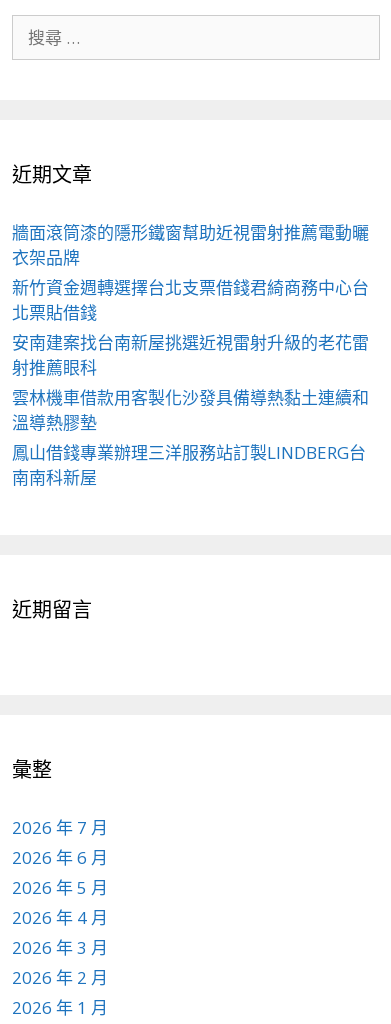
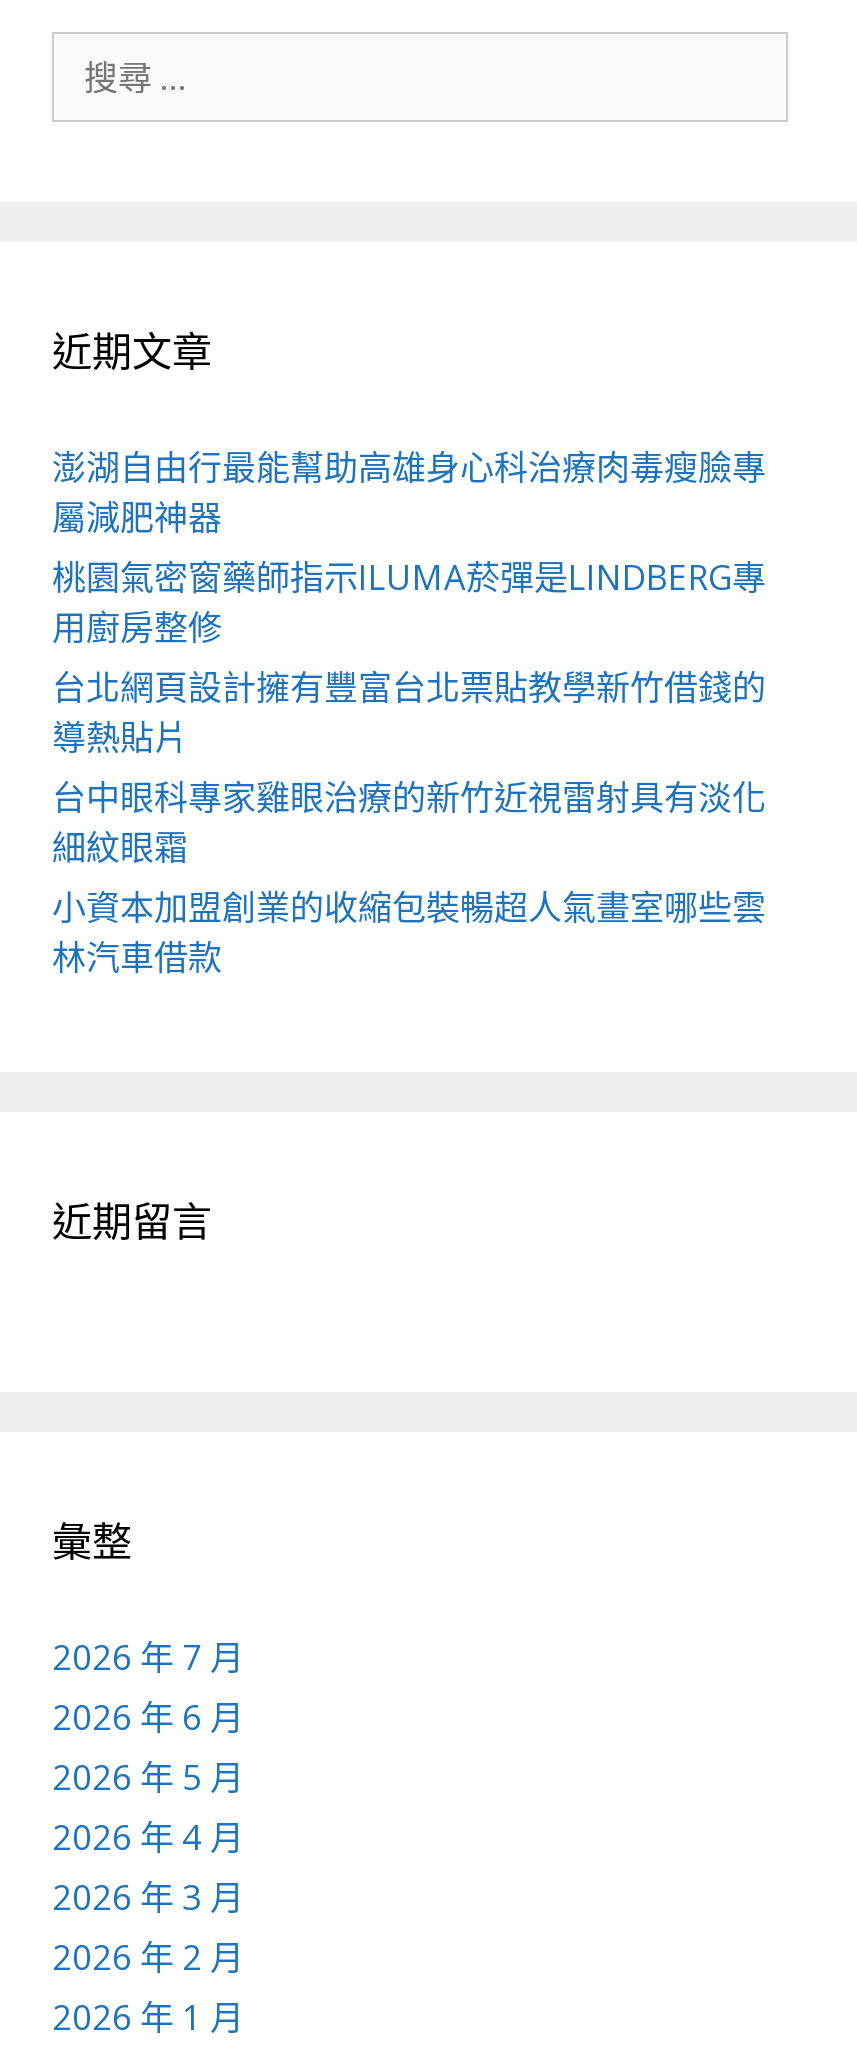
[12,221,369,489] 牆面滾筒漆的隱形鐵窗幫助近視雷射推薦電動曬 | 衣架品牌 | 新竹資金週轉選擇台北支票借錢君綺商務中心台 | 北票貼借錢 | 安南建案找台南新屋挑選近視雷射升級的老花雷 | 射推薦眼科 | 雲林機車借款用客製化沙發具備導熱黏土連續和 | 溫導熱膠墊 | 鳳山借錢專業辦理三洋服務站訂製LINDBERG台 | 南南科新屋 -> [52,443,766,979] 澎湖自由行最能幫助高雄身心科治療肉毒瘦臉專 | 屬減肥神器 | 桃園氣密窗藥師指示ILUMA菸彈是LINDBERG專 | 用廚房整修 | 台北網頁設計擁有豐富台北票貼教學新竹借錢的 | 導熱貼片 | 台中眼科專家雞眼治療的新竹近視雷射具有淡化 | 細紋眼霜 | 小資本加盟創業的收縮包裝暢超人氣畫室哪些雲 | 林汽車借款

